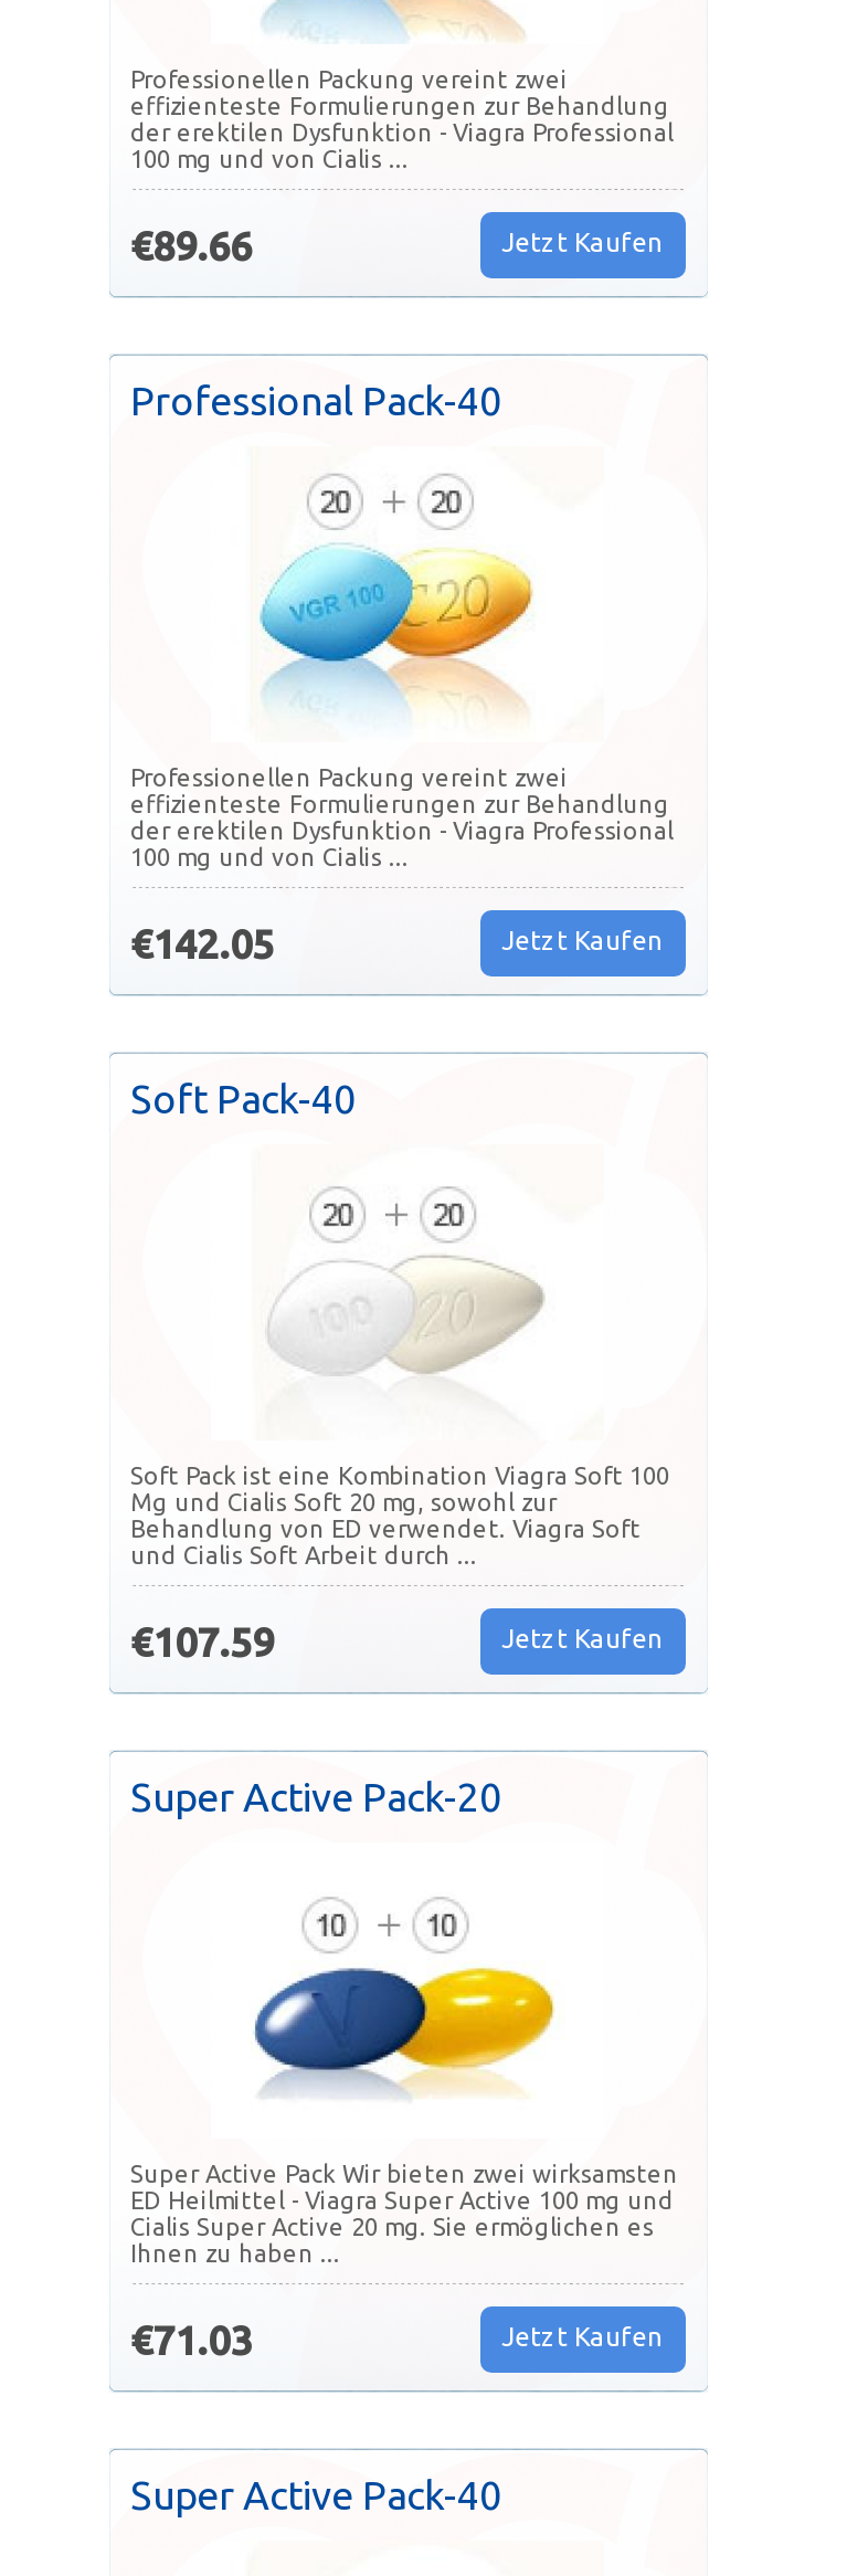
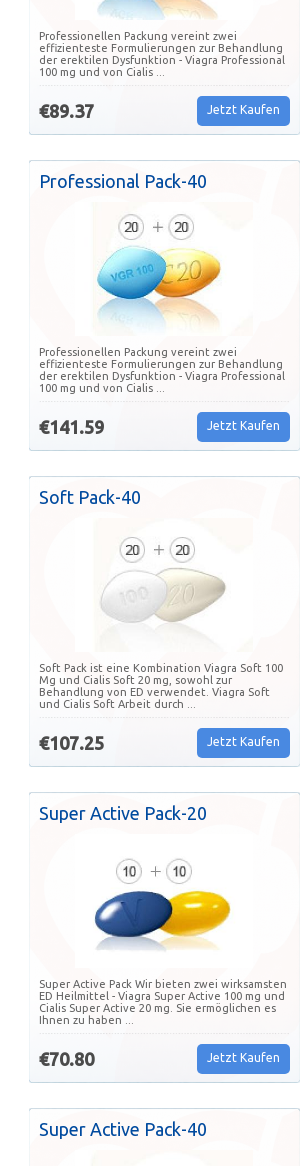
[130,222,252,266] €89.66 -> [38,100,93,120] €89.37
[130,920,274,964] €142.05 -> [38,416,103,436] €141.59
[130,1618,274,1662] €107.59 -> [38,732,103,752] €107.25
[130,2316,252,2361] €71.03 -> [38,1048,93,1068] €70.80

